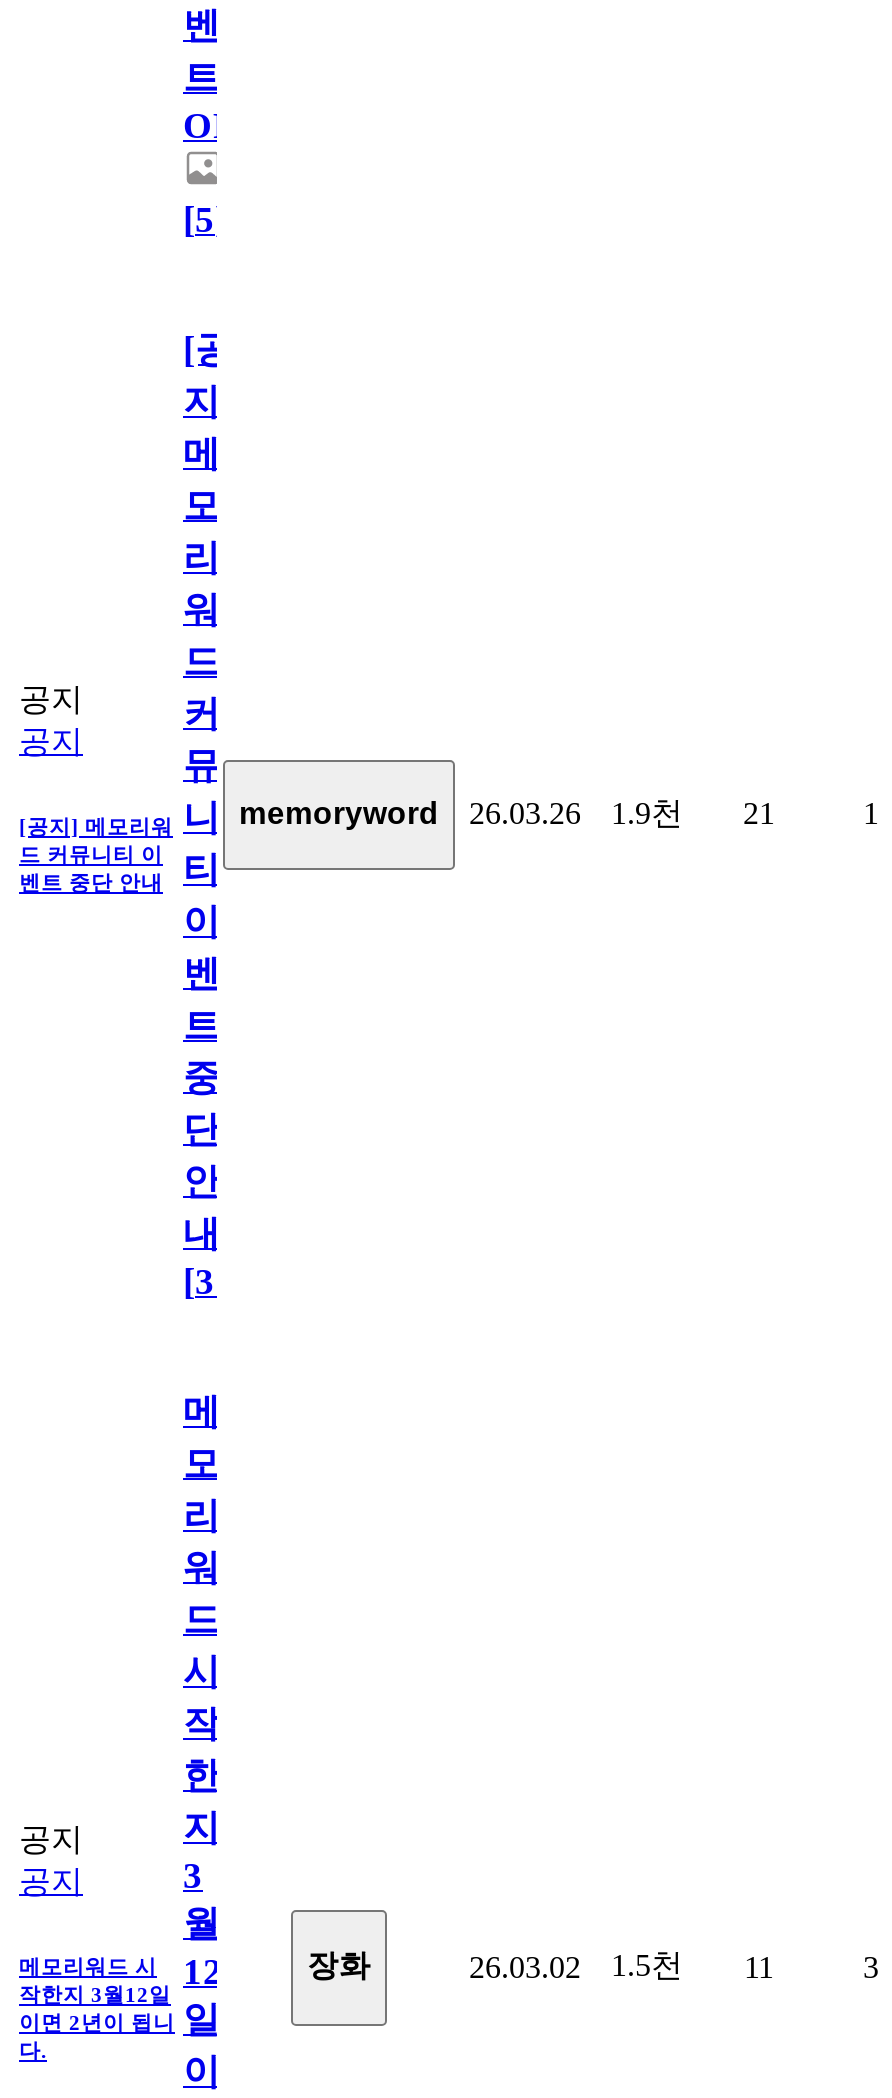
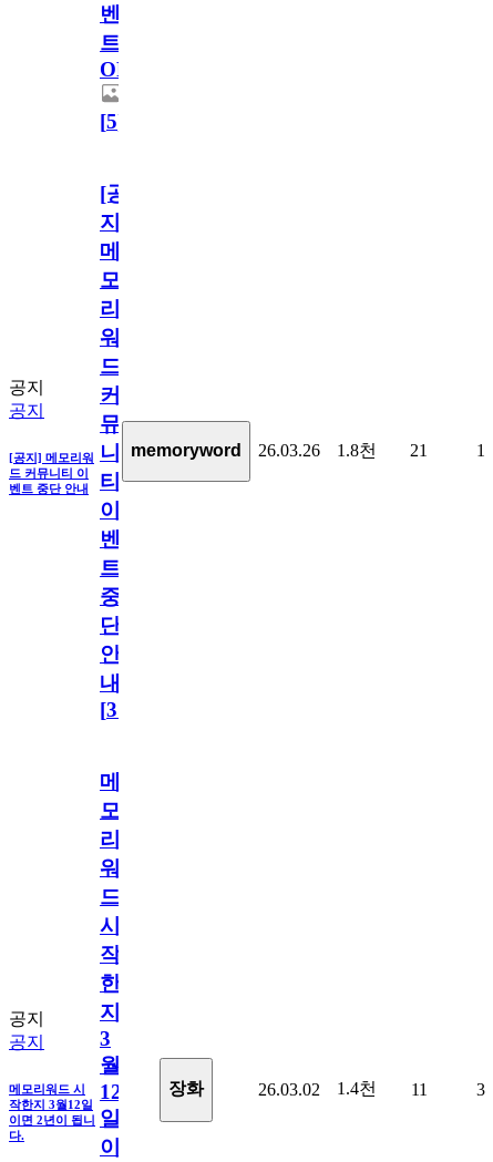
[611,795,683,829] 1.9천 -> [337,440,377,459] 1.8천
[469,1947,774,1983] 26.03.02 1.5천 11 -> [258,1078,427,1098] 26.03.02 1.4천 11

